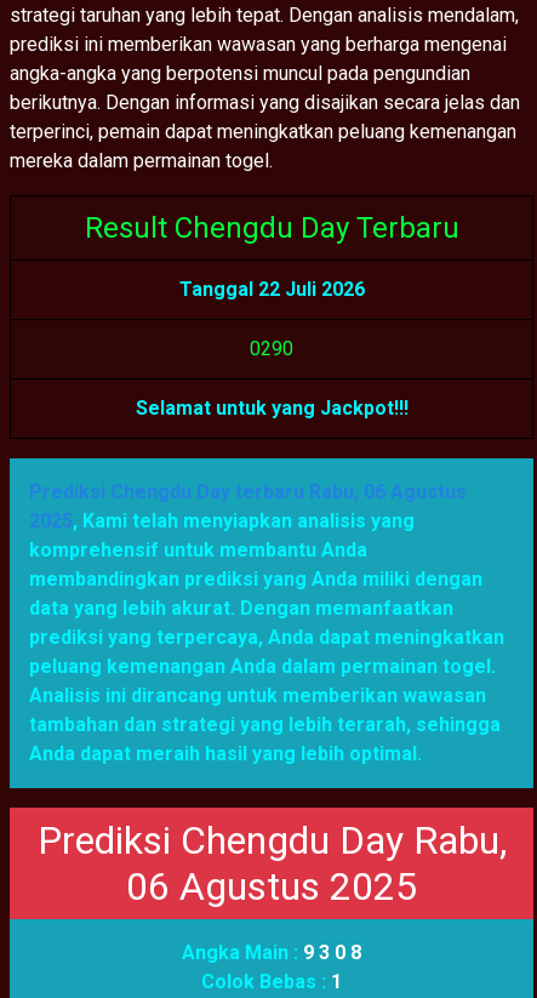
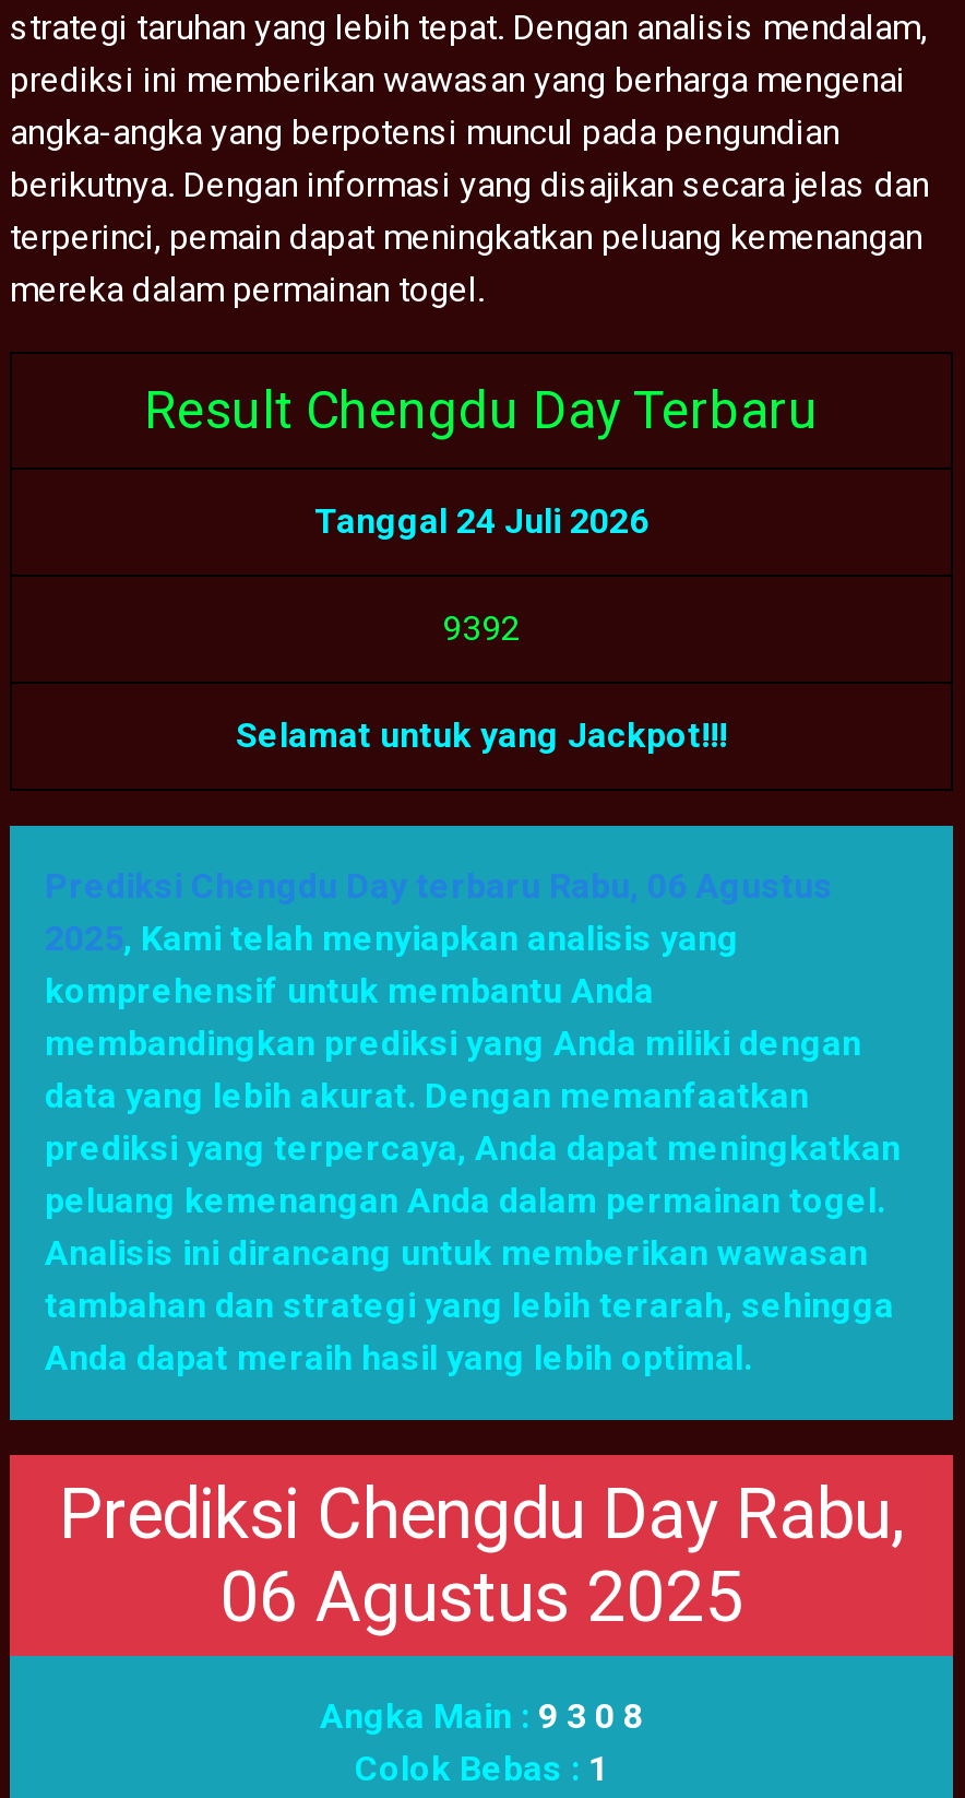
[179,278,364,301] Tanggal 22 Juli 2026 -> [314,500,648,542] Tanggal 24 Juli 2026
[250,337,293,360] 0290 -> [442,607,521,649] 9392

